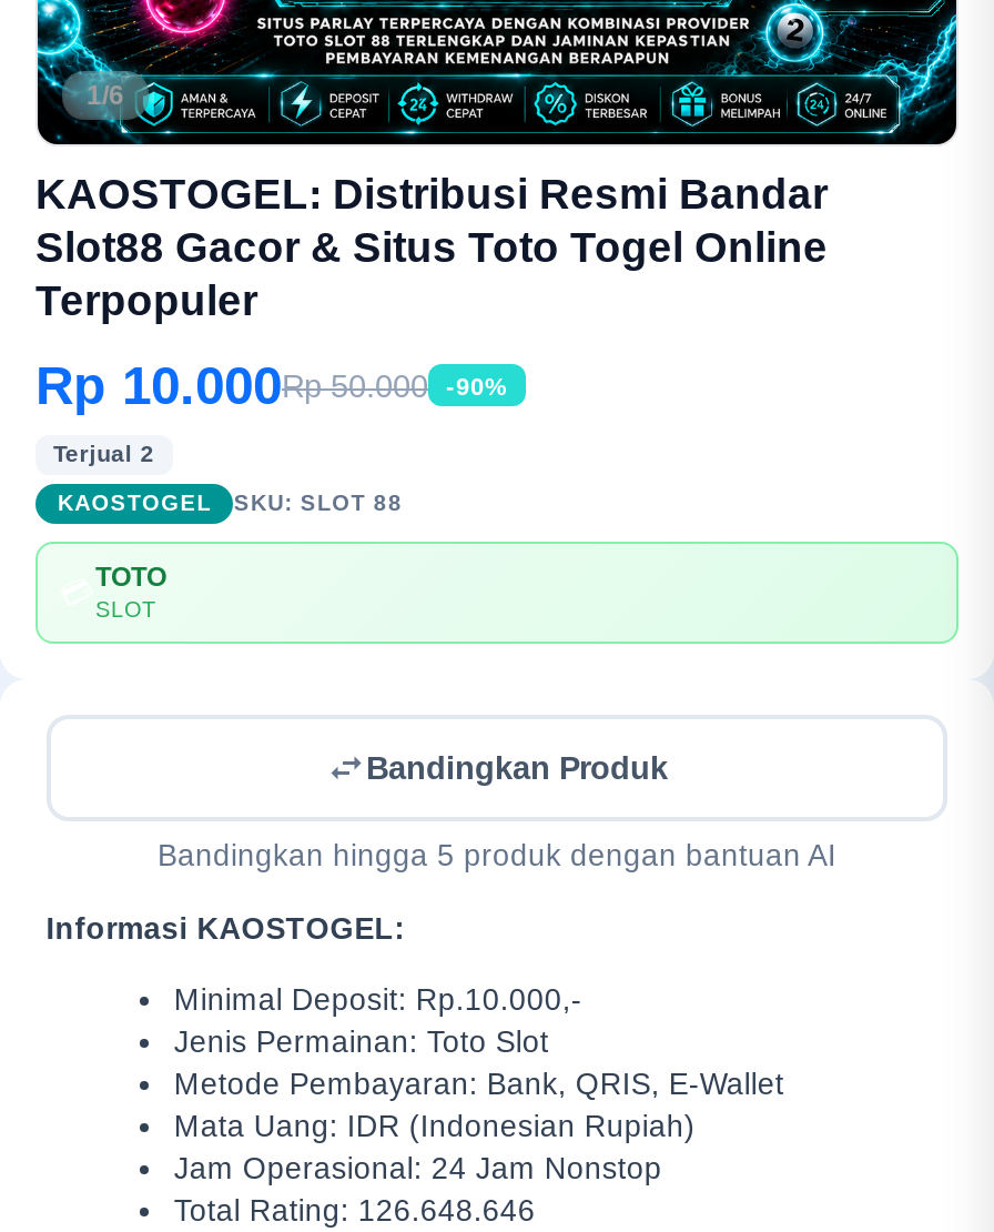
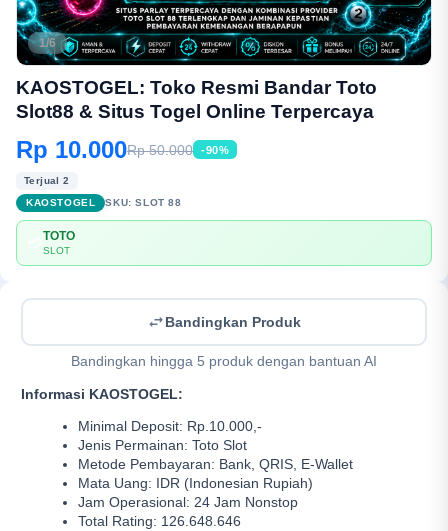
[35,170,828,323] KAOSTOGEL: Distribusi Resmi Bandar | Slot88 Gacor & Situs Toto Togel Online | Terpopuler -> [16,77,377,122] KAOSTOGEL: Toko Resmi Bandar Toto | Slot88 & Situs Togel Online Terpercaya

